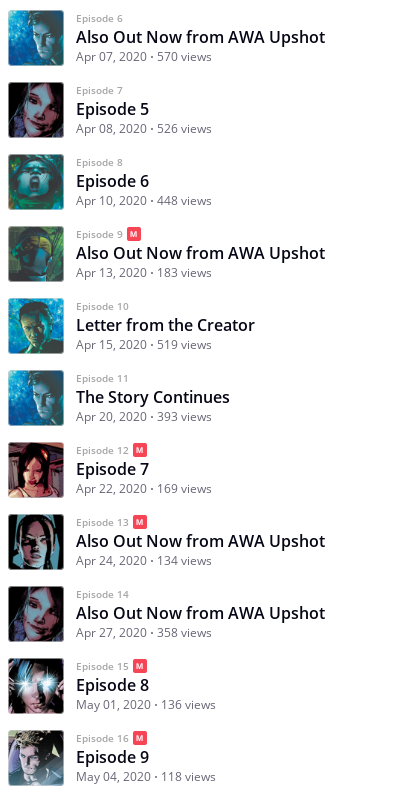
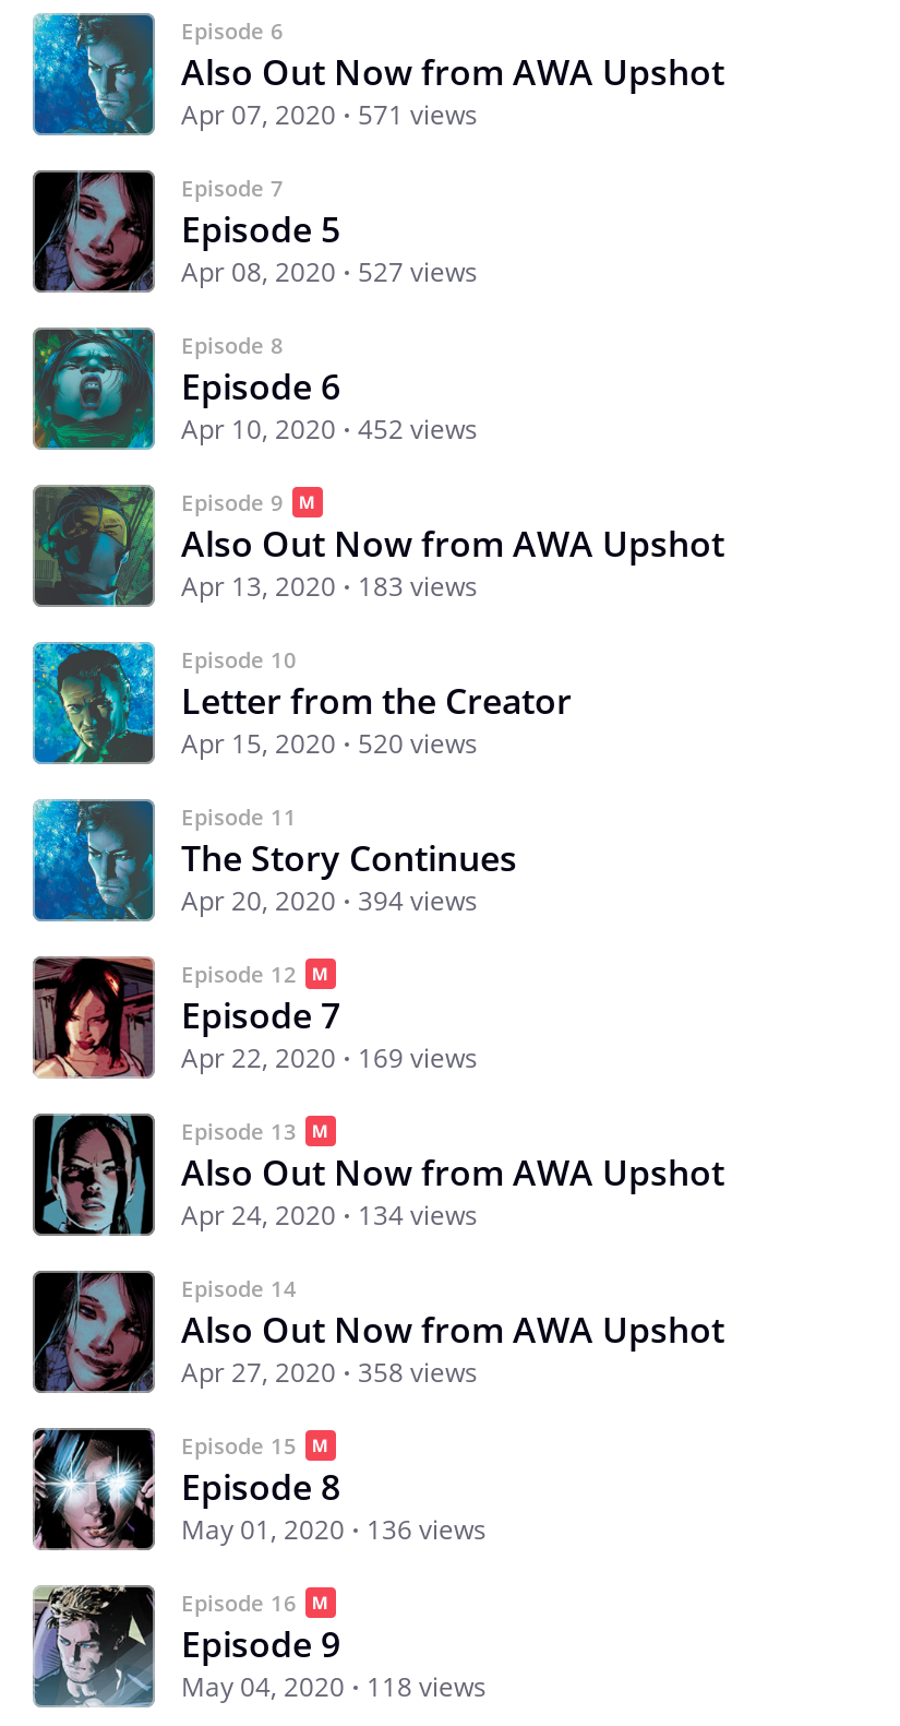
[76,48,212,65] Apr 07, 2020 570 views -> [181,96,478,133] Apr 07, 2020 571 views
[76,120,212,137] Apr 08, 2020 526 views -> [181,253,478,290] Apr 08, 2020 527 views
[76,192,212,209] Apr 10, 2020 448 views -> [181,410,478,448] Apr 10, 2020 452 views
[76,336,212,353] Apr 15, 2020 519 views -> [181,725,478,762] Apr 15, 2020 520 views
[76,408,212,425] Apr 20, 2020 393 views -> [181,882,478,919] Apr 20, 2020 394 views

